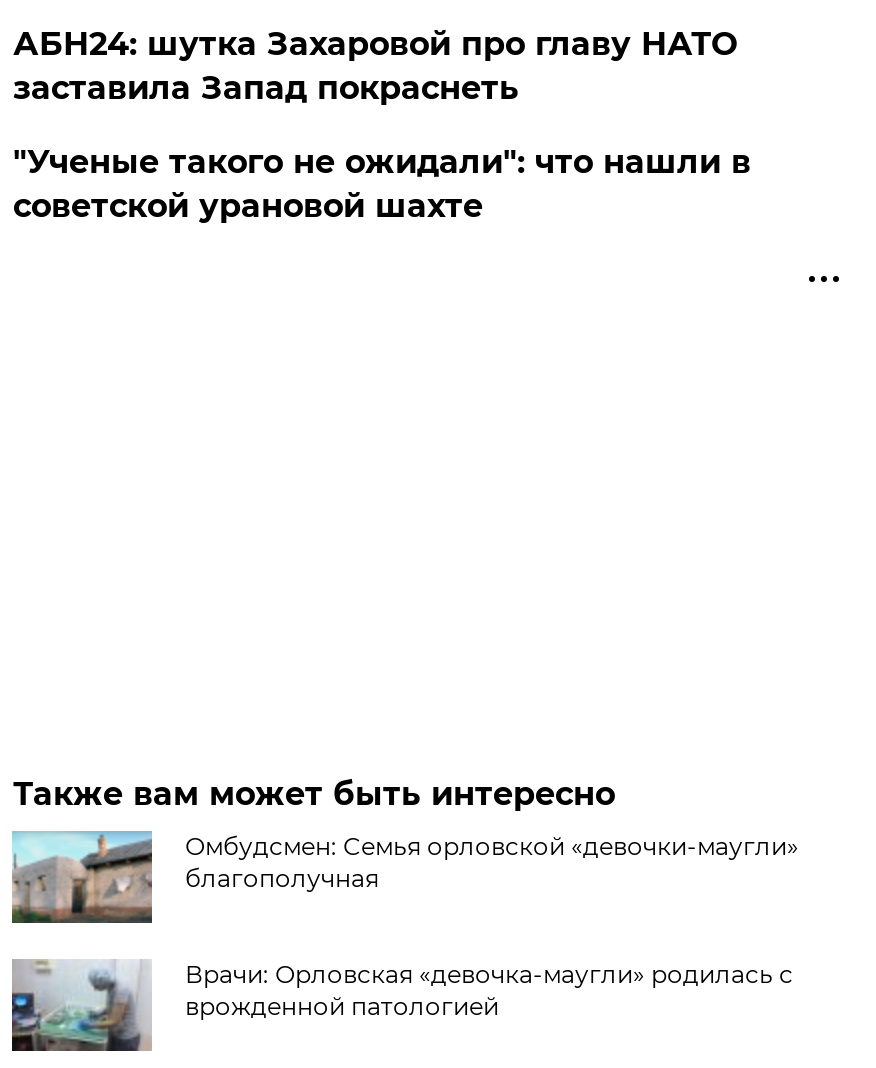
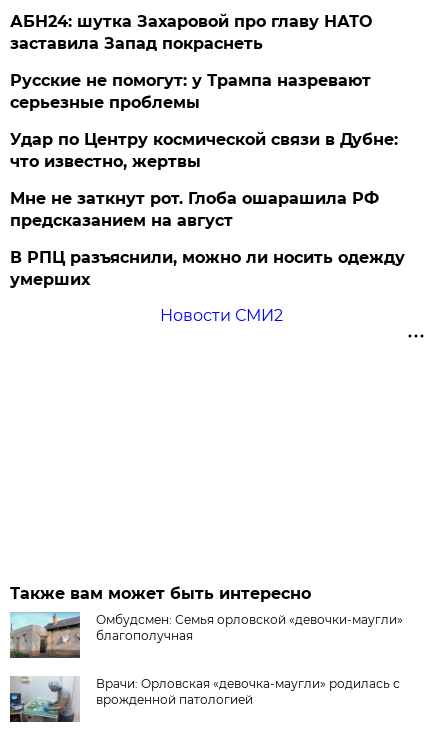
[13,143,751,225] "Ученые такого не ожидали": что нашли в | советской урановой шахте -> [10,71,405,325] Русские не помогут: у Трампа назревают | серьезные проблемы | Удар по Центру космической связи в Дубне: | что известно, жертвы | Мне не заткнут рот. Глоба ошарашила РФ | предсказанием на август | В РПЦ разъяснили, можно ли носить одежду | умерших | Новости СМИ2

